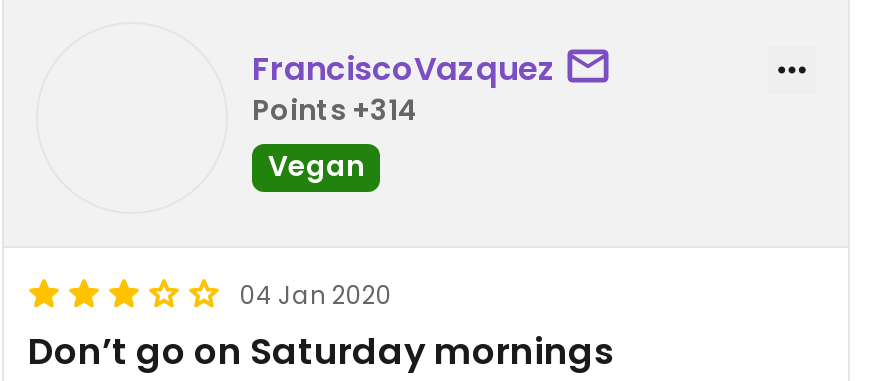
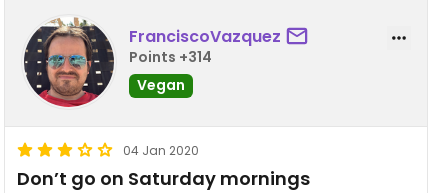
none -> [23,17,115,108] [image]

